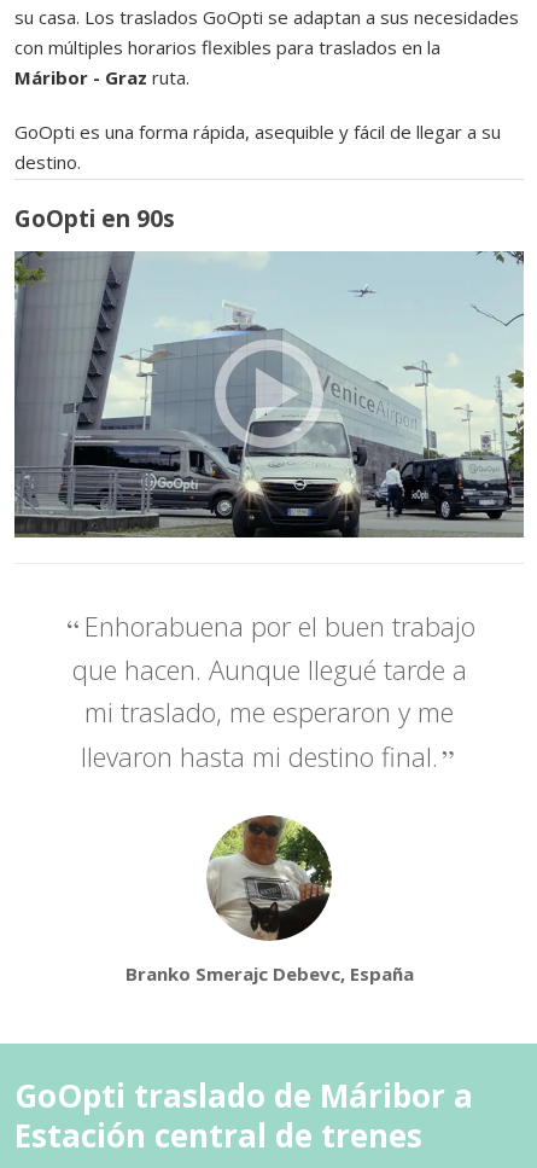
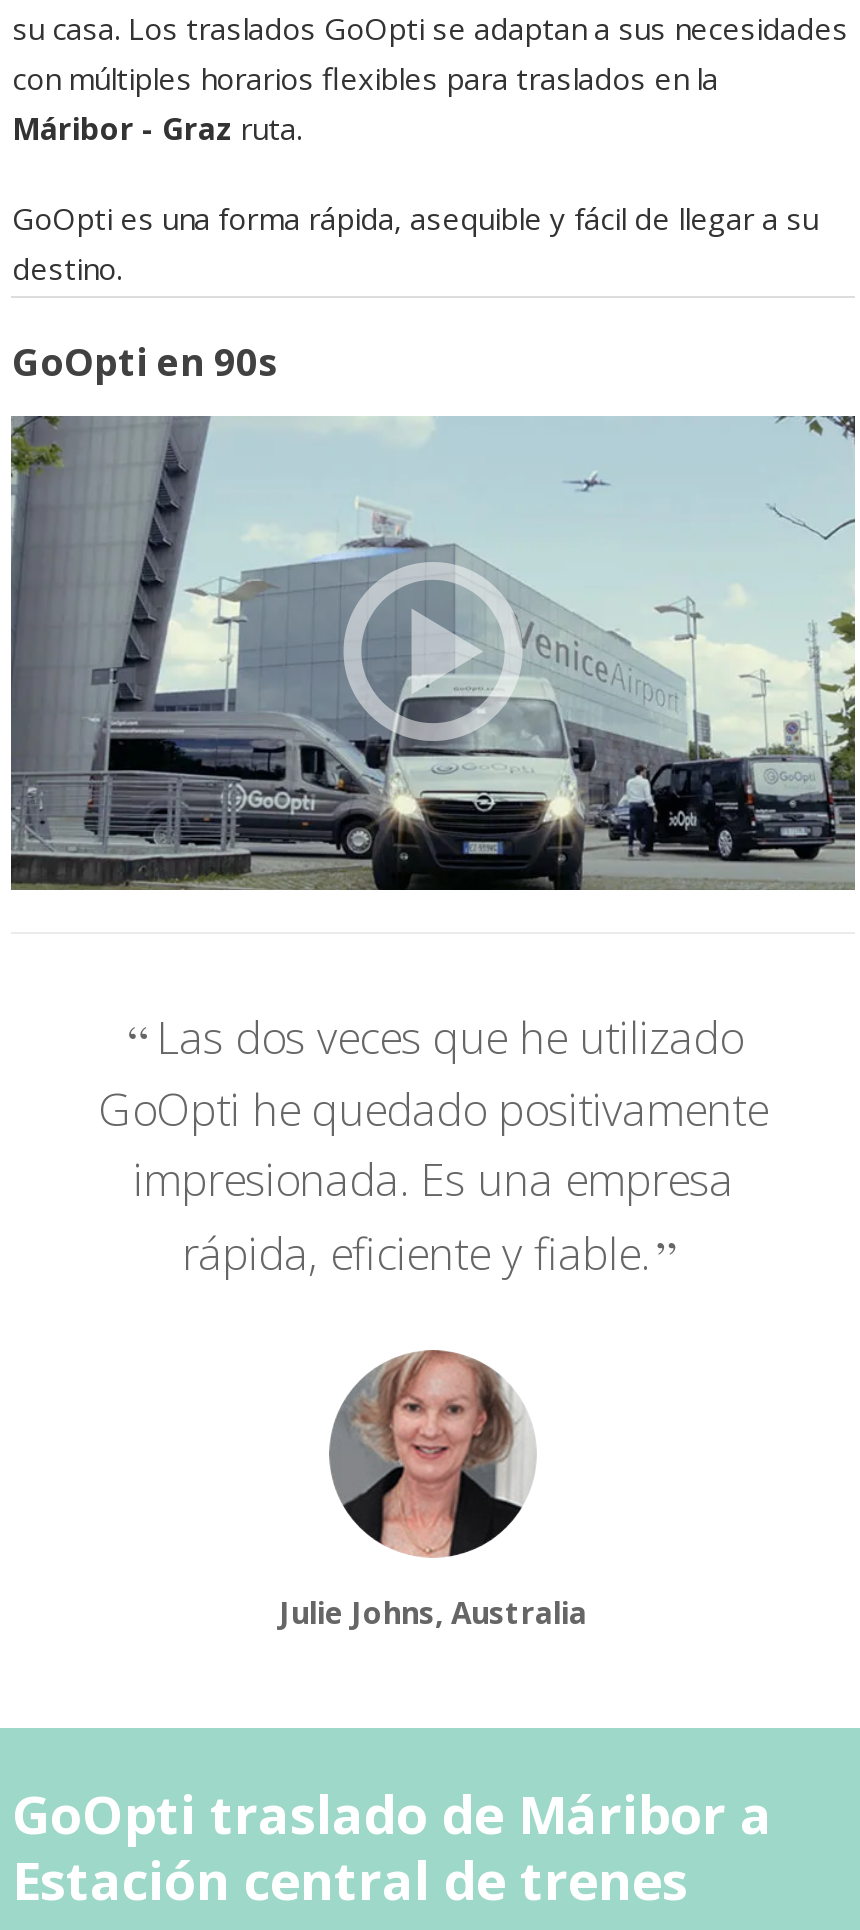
[72,607,475,774] Enhorabuena por el buen trabajo | que hacen. Aunque llegué tarde a | mi traslado, me esperaron y me | llevaron hasta mi destino final. -> [98,1005,768,1281] Las dos veces que he utilizado | GoOpti he quedado positivamente | impresionada. Es una empresa | rápida, eficiente y fiable.
[125,817,413,986] [image] | Branko Smerajc Debevc, España -> [279,1352,587,1632] [image] | Julie Johns, Australia

